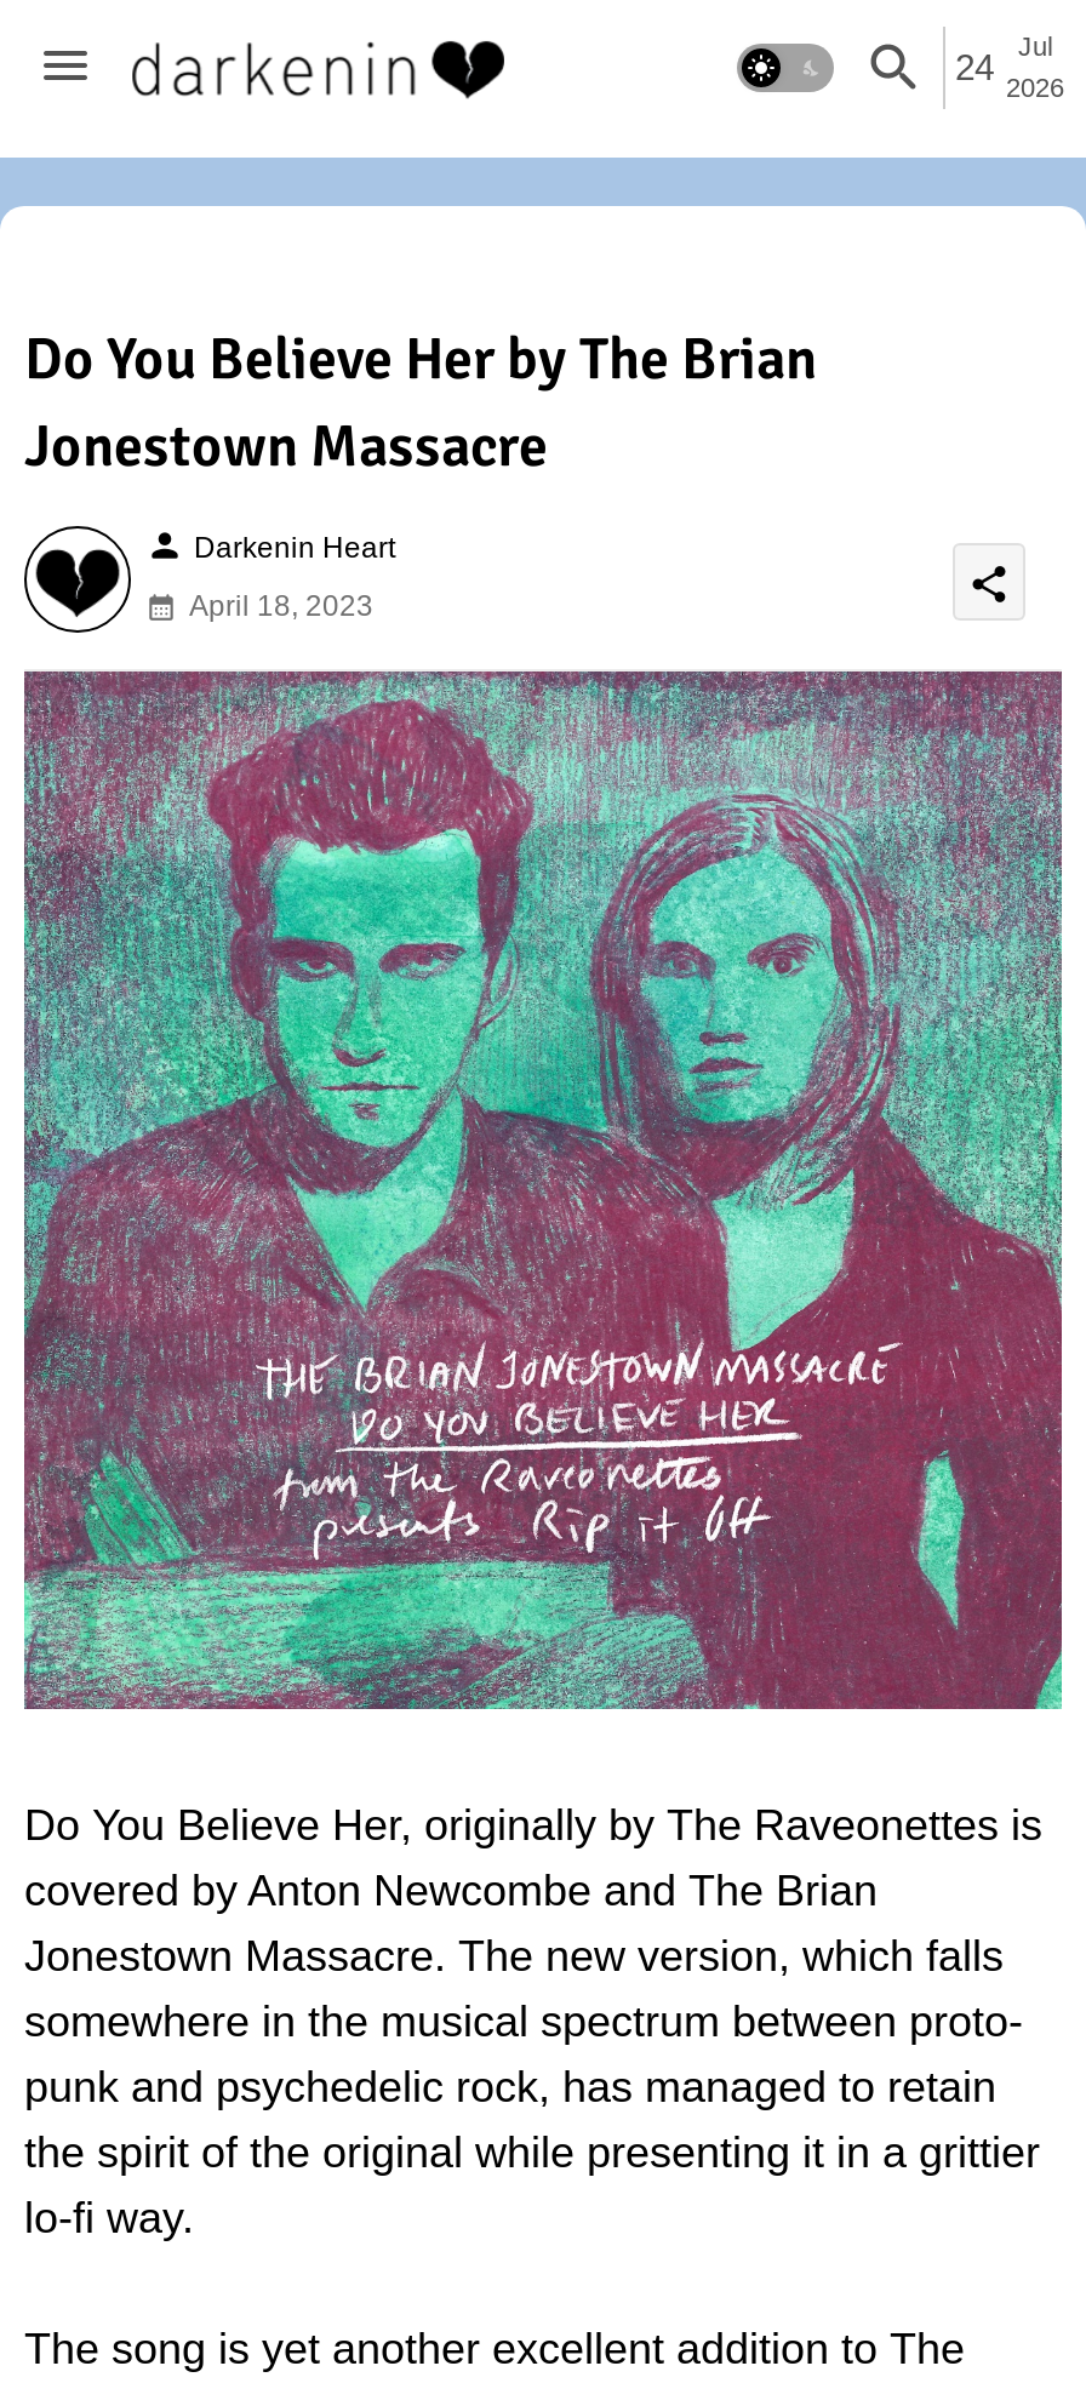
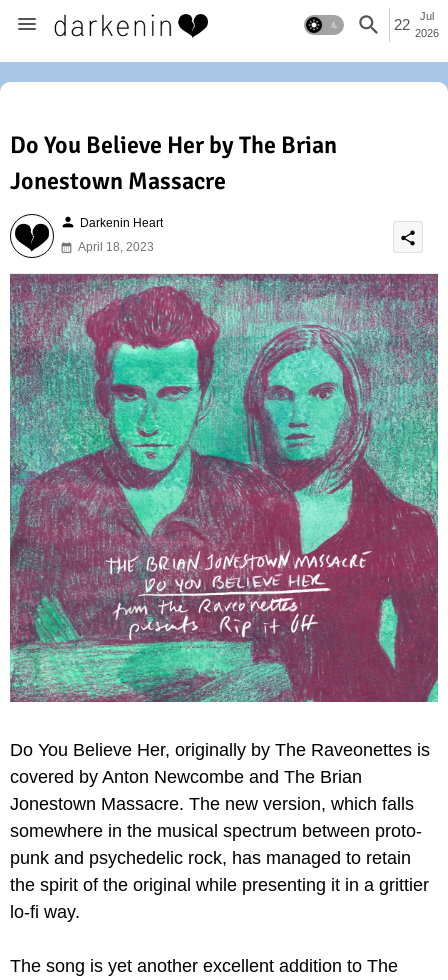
[955,46,1064,101] 24 2026 -> [394,16,439,38] 22 2026

